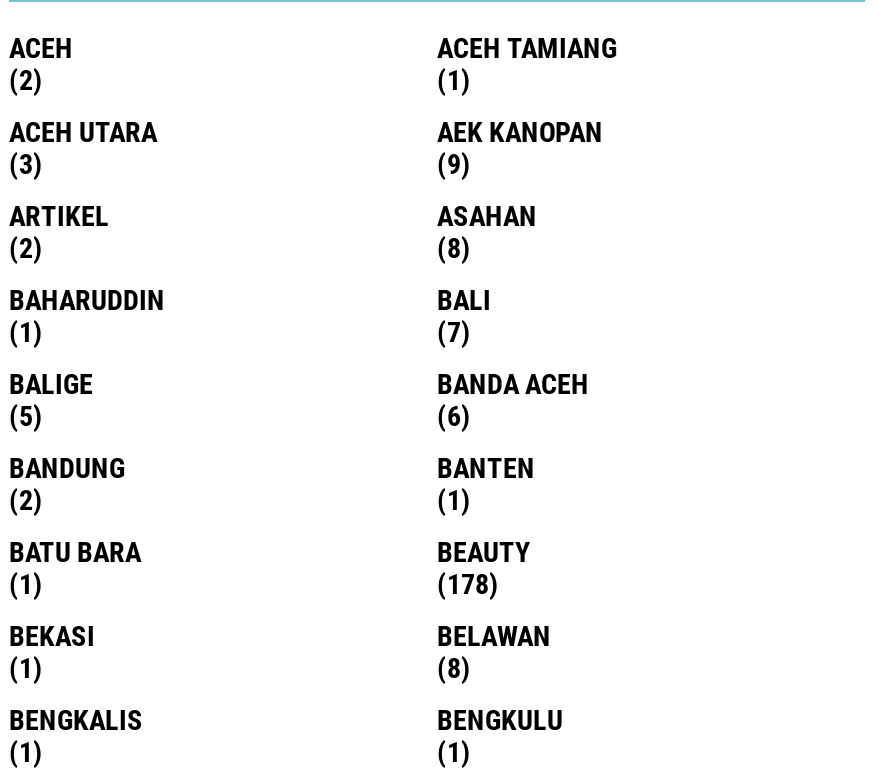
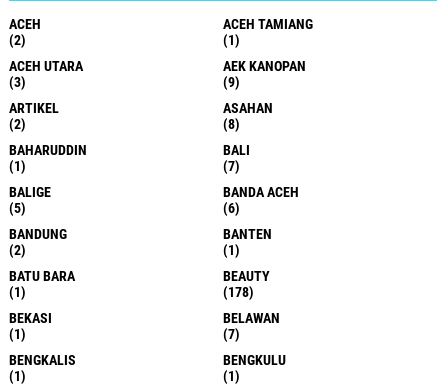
[437,651,471,683] (8) -> [223,326,240,342] (7)

